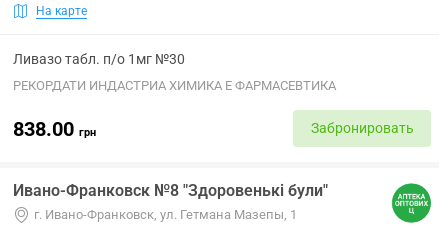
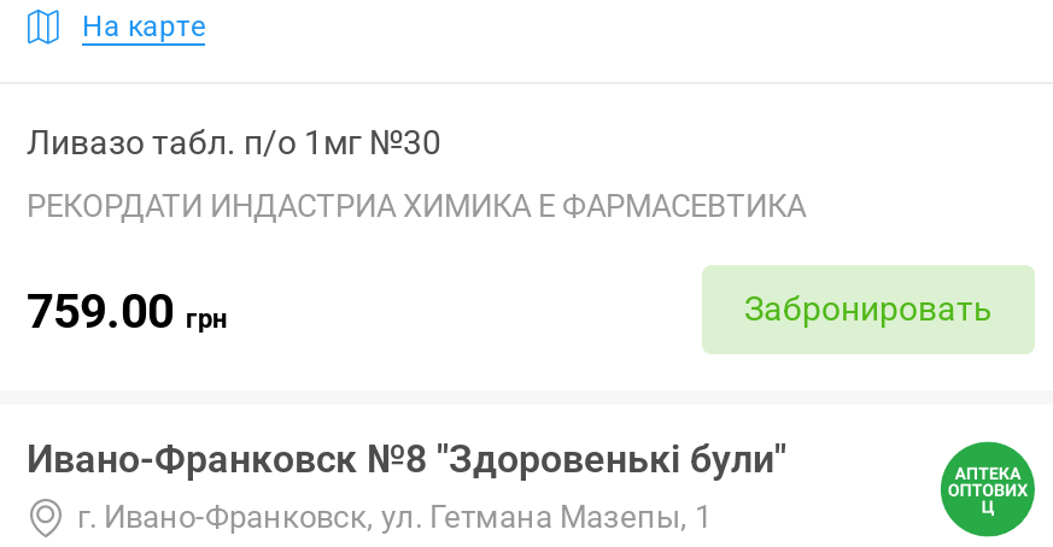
[13,116,96,140] 838.00 грн -> [27,281,227,339] 759.00 грн

